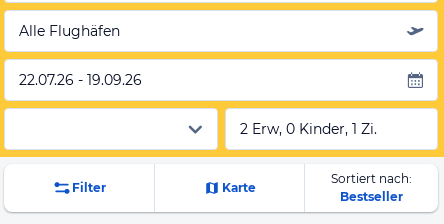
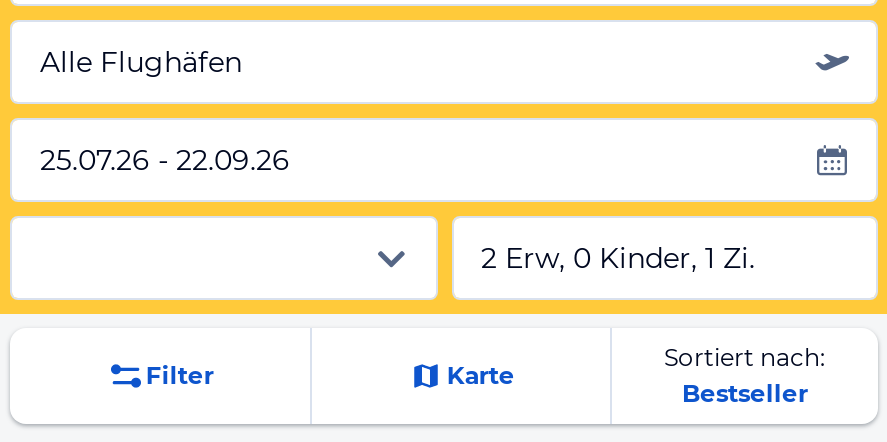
[19,71,142,89] 22.07.26 - 19.09.26 -> [40,142,290,178] 25.07.26 - 22.09.26

